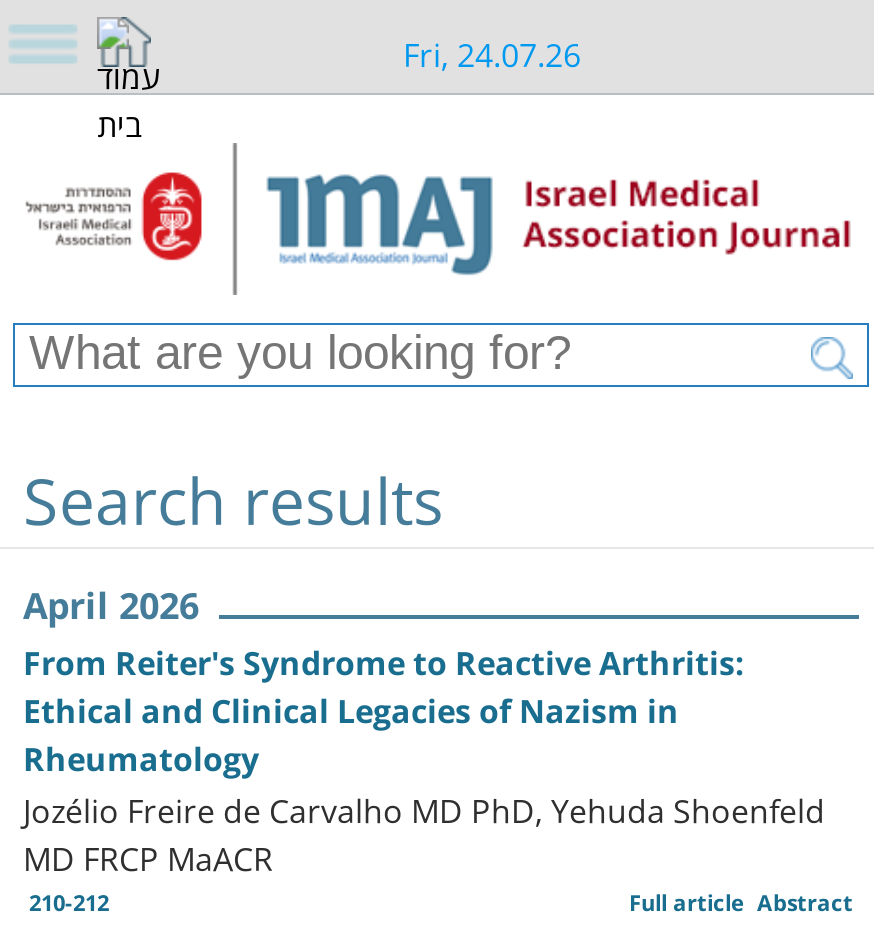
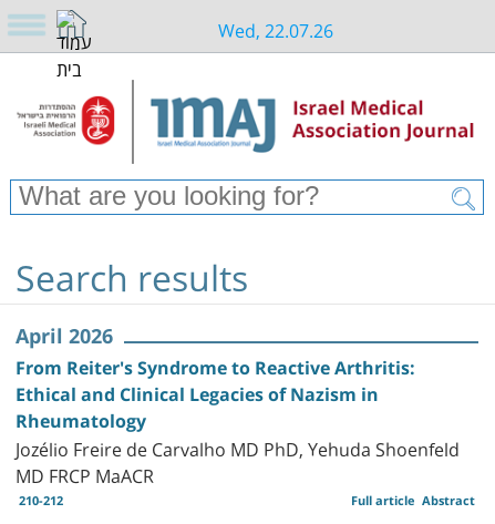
[403,17,581,83] Fri, 24.07.26 -> [218,10,333,47] Wed, 22.07.26

